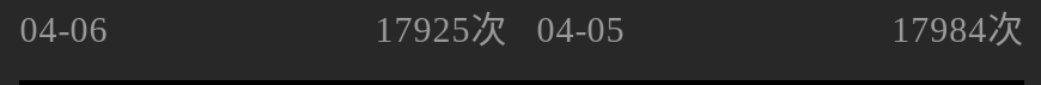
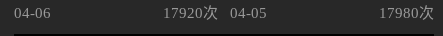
[375,10,625,49] 17925次 04-05 -> [163,5,267,21] 17920次 04-05
[892,10,1023,49] 17984次 -> [379,5,434,21] 17980次

